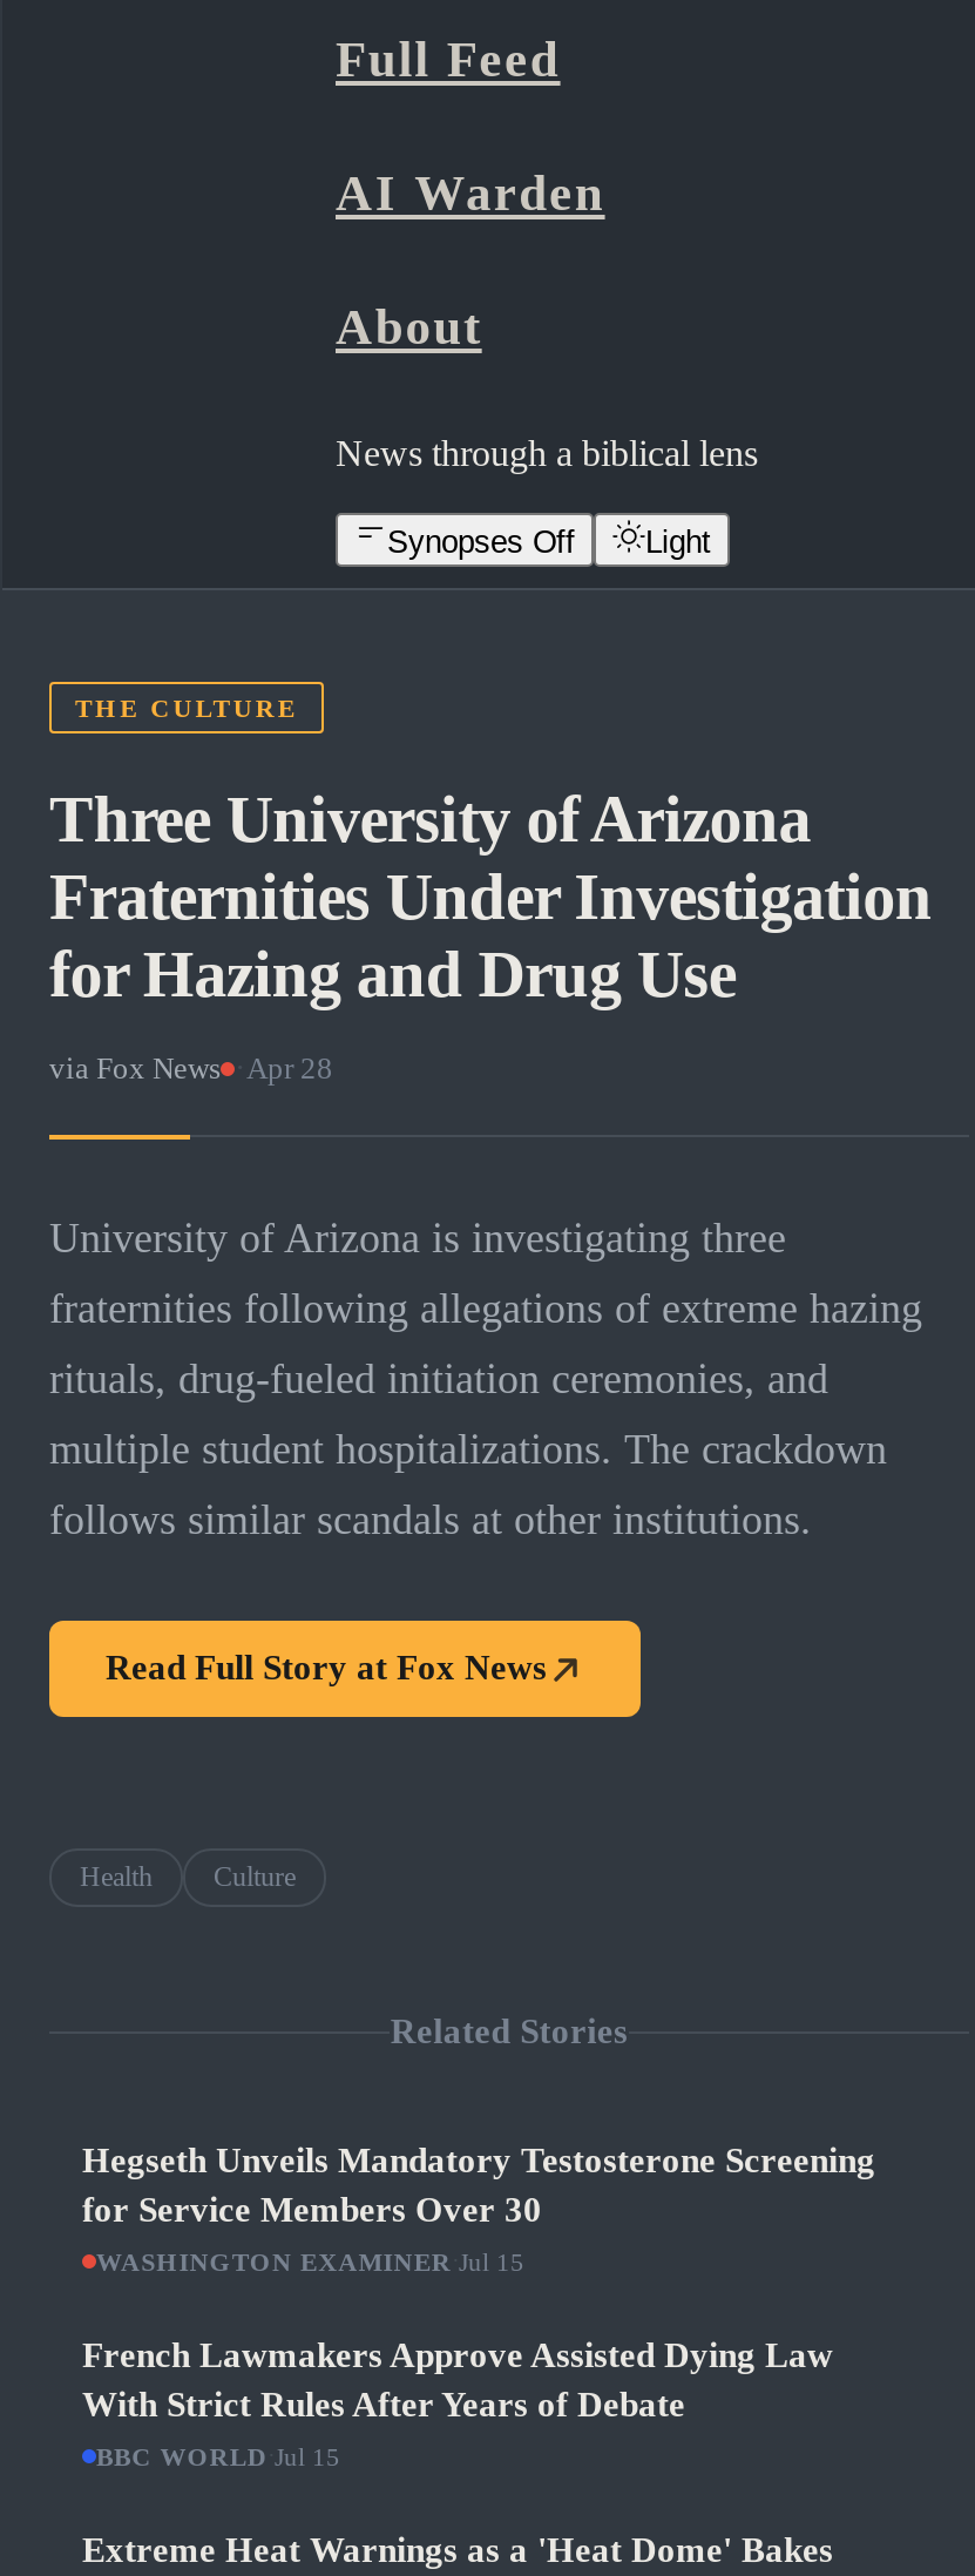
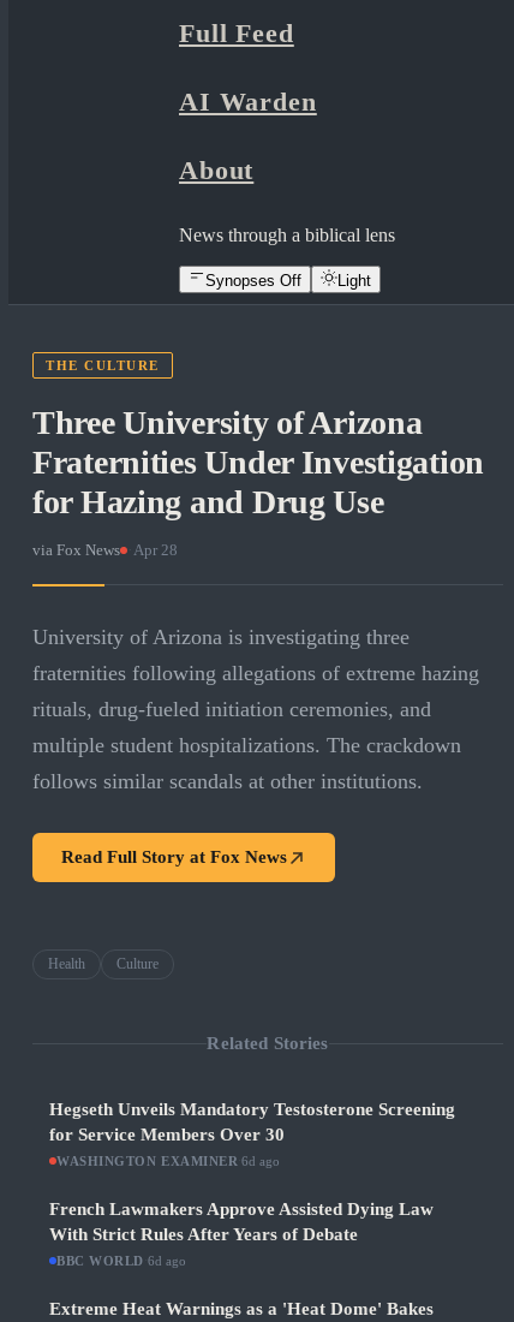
[96,2248,524,2276] WASHINGTON EXAMINER · Jul 15 -> [56,1154,280,1169] WASHINGTON EXAMINER · 6d ago
[96,2443,340,2471] BBC WORLD · Jul 15 -> [56,1254,186,1268] BBC WORLD · 6d ago

